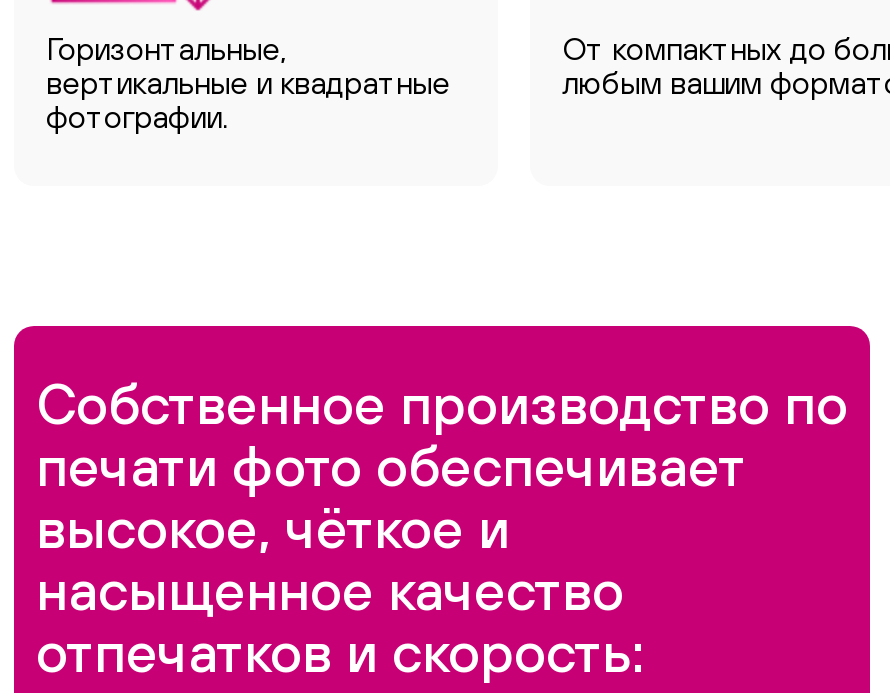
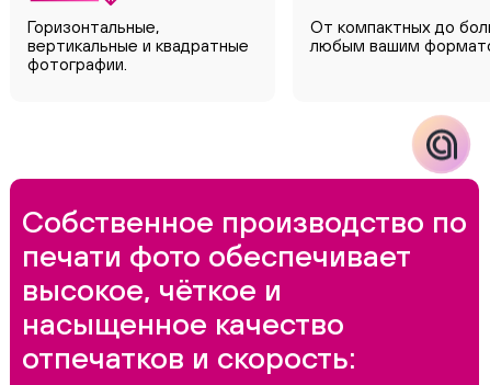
none -> [412,115,470,173] [image]

